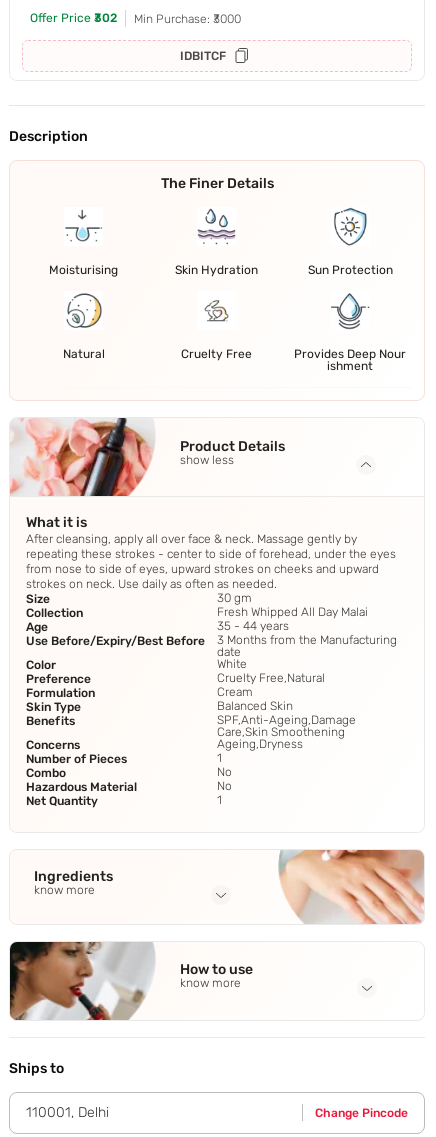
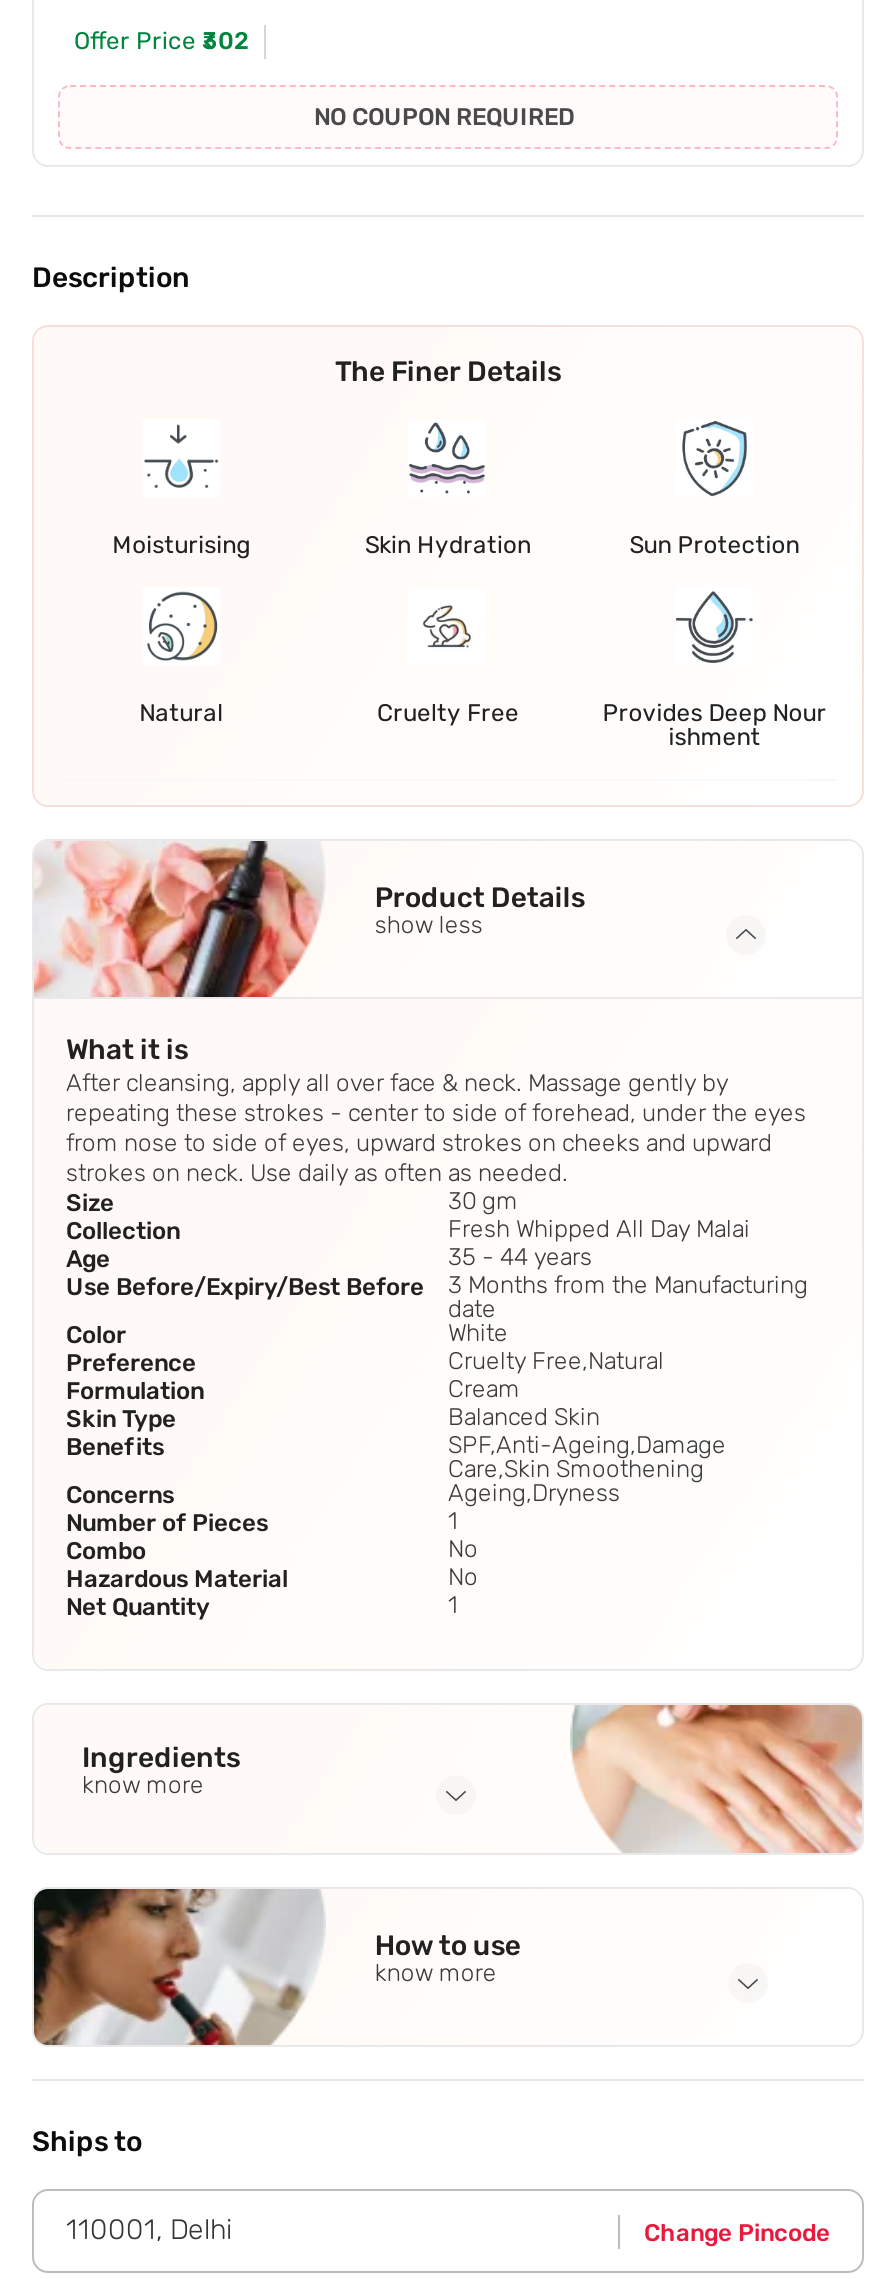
[134,12,241,63] Min Purchase: ₹3000 | IDBITCF -> [314,104,574,132] NO COUPON REQUIRED

